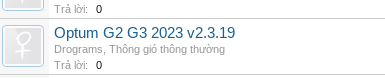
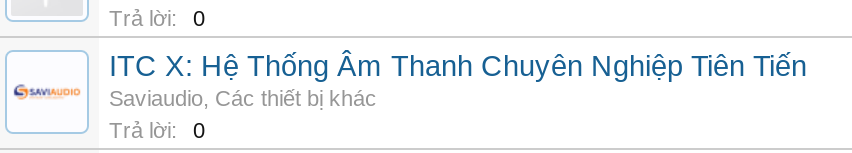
none -> [13,58,81,126] [image]
[54,25,235,55] Optum G2 G3 2023 v2.3.19 | Drograms, Thông gió thông thường -> [109,50,807,110] ITC X: Hệ Thống Âm Thanh Chuyên Nghiệp Tiên Tiến | Saviaudio, Các thiết bị khác

